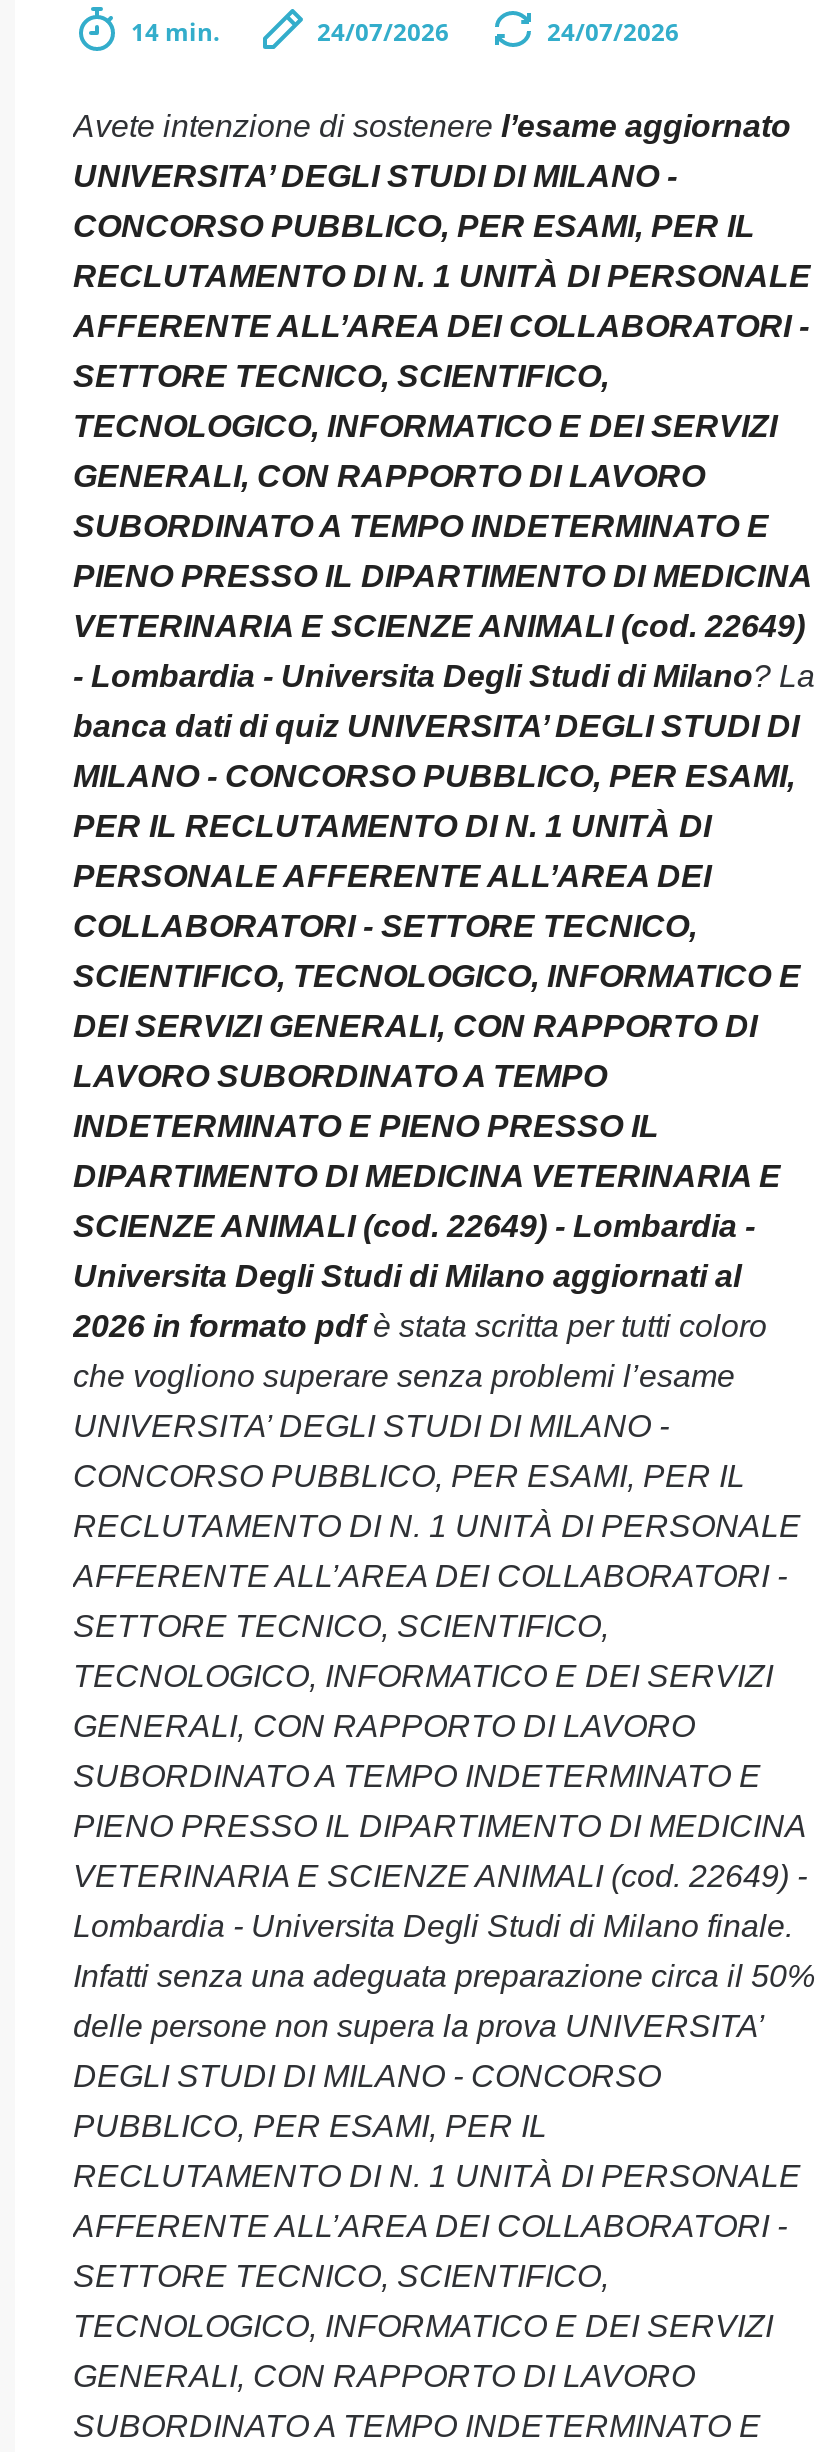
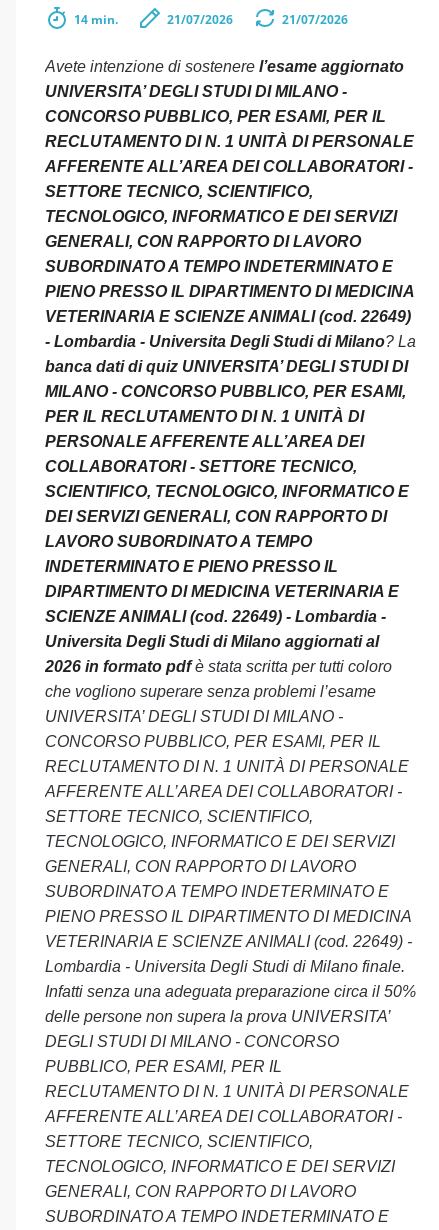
[317,15,449,49] 24/07/2026 -> [167,11,233,28] 21/07/2026
[547,15,679,49] 24/07/2026 -> [282,11,348,28] 21/07/2026

